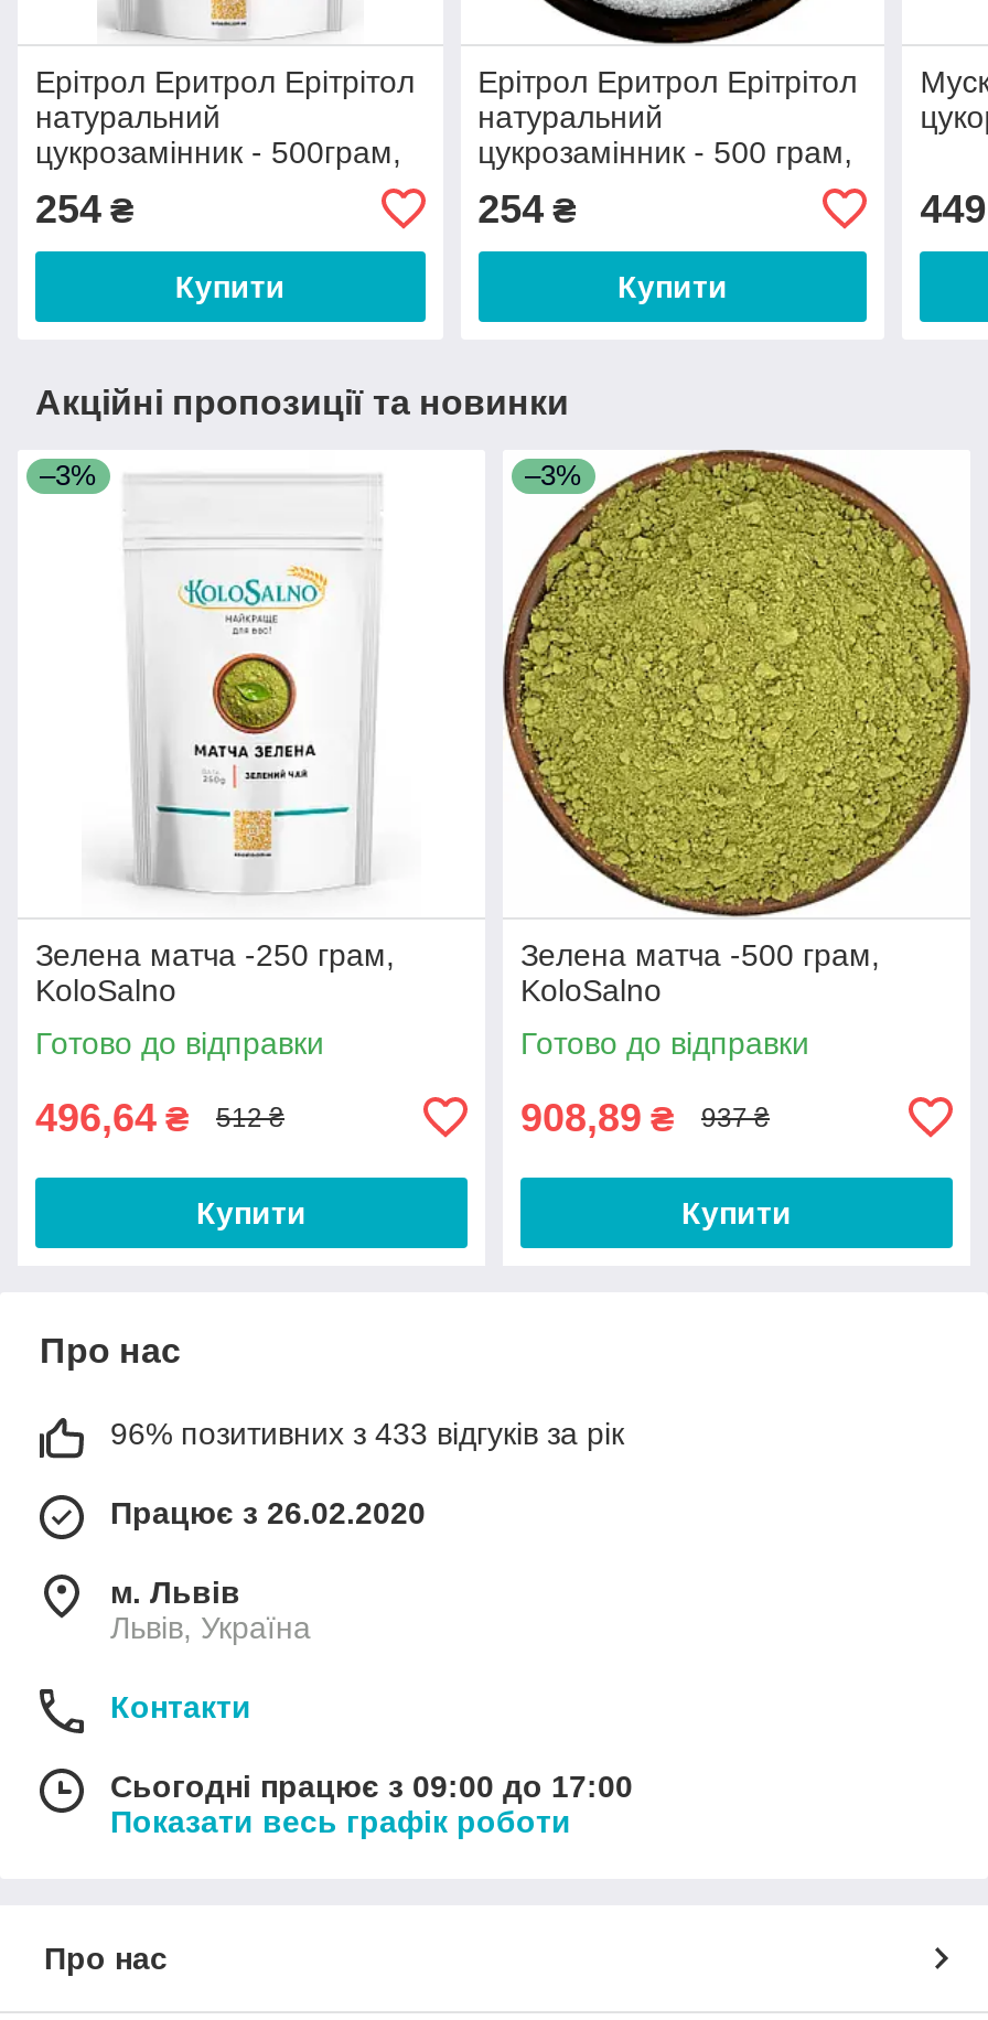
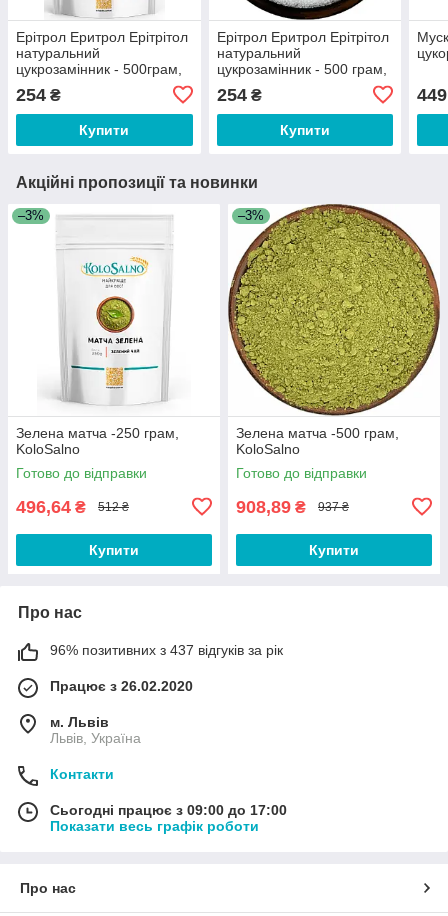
[110,1415,624,1451] 96% позитивних з 433 відгуків за рік -> [50,642,283,658] 96% позитивних з 437 відгуків за рік

